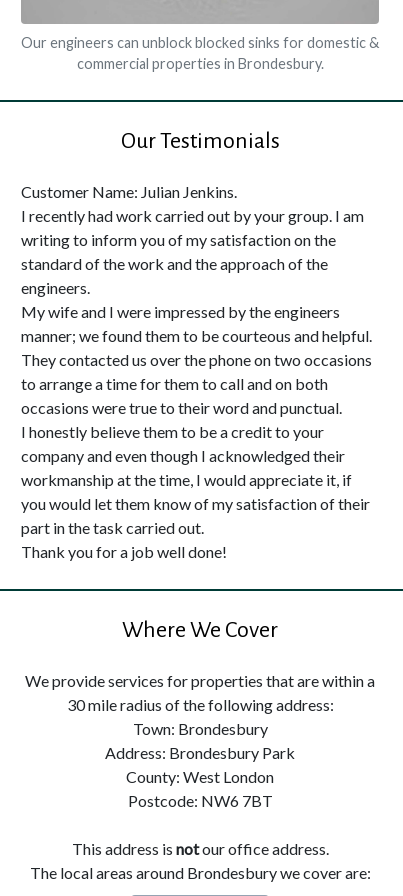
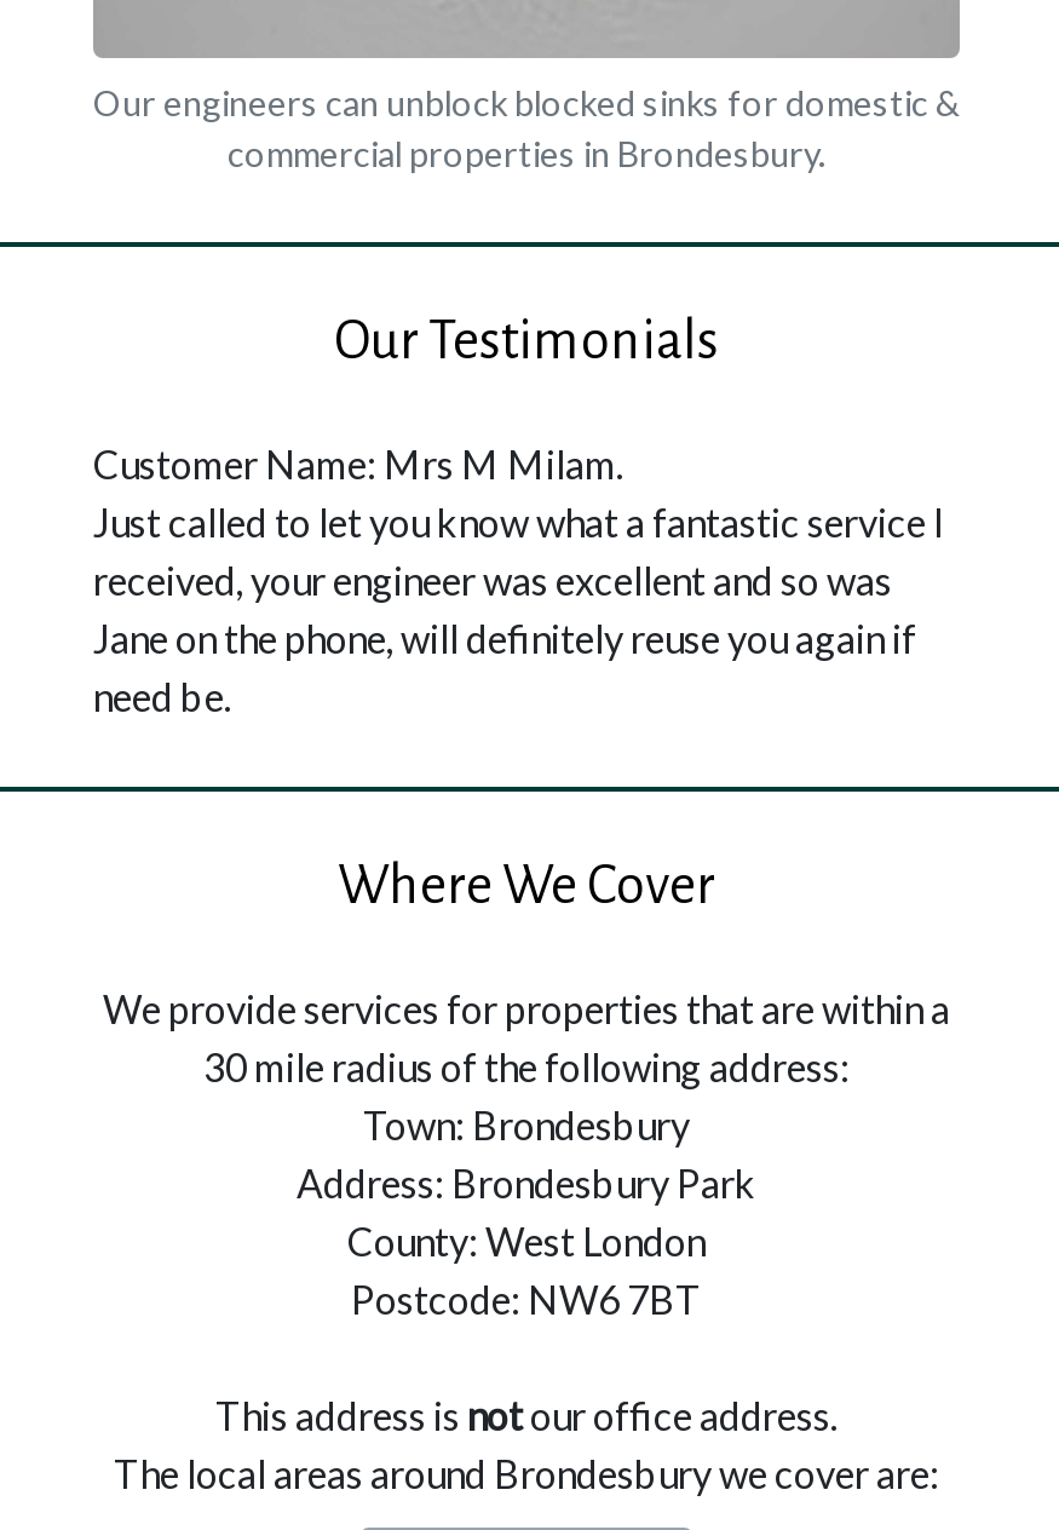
[21,182,372,561] Customer Name: Julian Jenkins. | I recently had work carried out by your group. I am | writing to inform you of my satisfaction on the | standard of the work and the approach of the | engineers. | My wife and I were impressed by the engineers | manner; we found them to be courteous and helpful. | They contacted us over the phone on two occasions | to arrange a time for them to call and on both | occasions were true to their word and punctual. | I honestly believe them to be a credit to your | company and even though I acknowledged their | workmanship at the time, I would appreciate it, if | you would let them know of my satisfaction of their | part in the task carried out. | Thank you for a job well done! -> [93,440,945,719] Customer Name: Mrs M Milam. | Just called to let you know what a fantastic service I | received, your engineer was excellent and so was | Jane on the phone, will definitely reuse you again if | need be.

